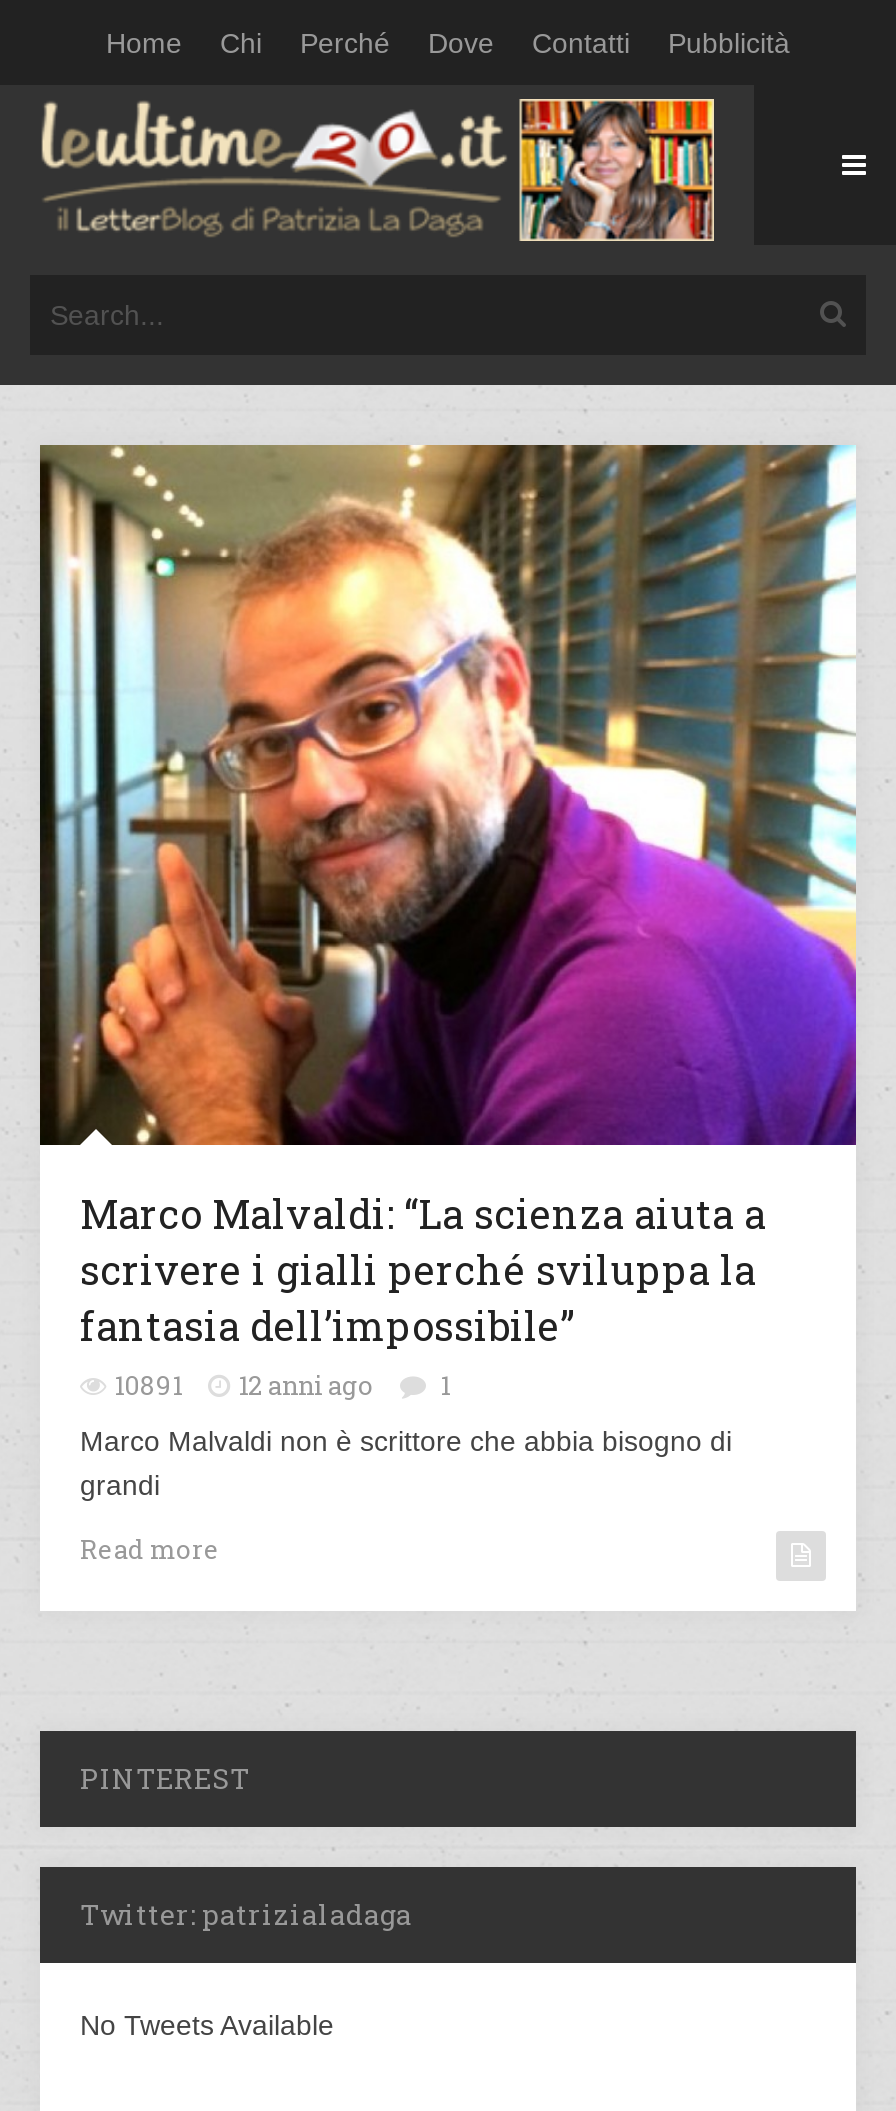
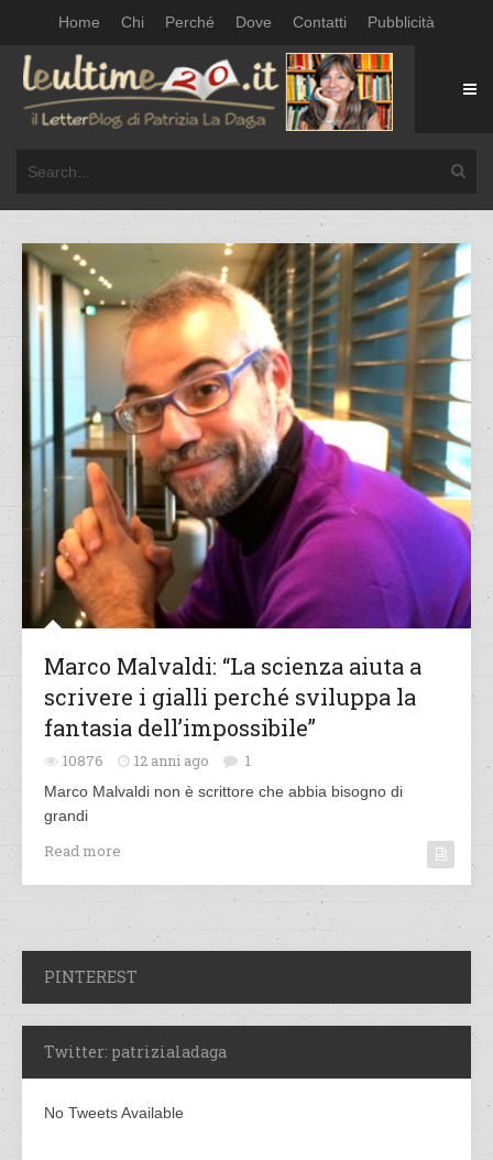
[114,1366,450,1402] 10891 12 anni ago 1 -> [63,750,251,770] 10876 12 anni ago 1

